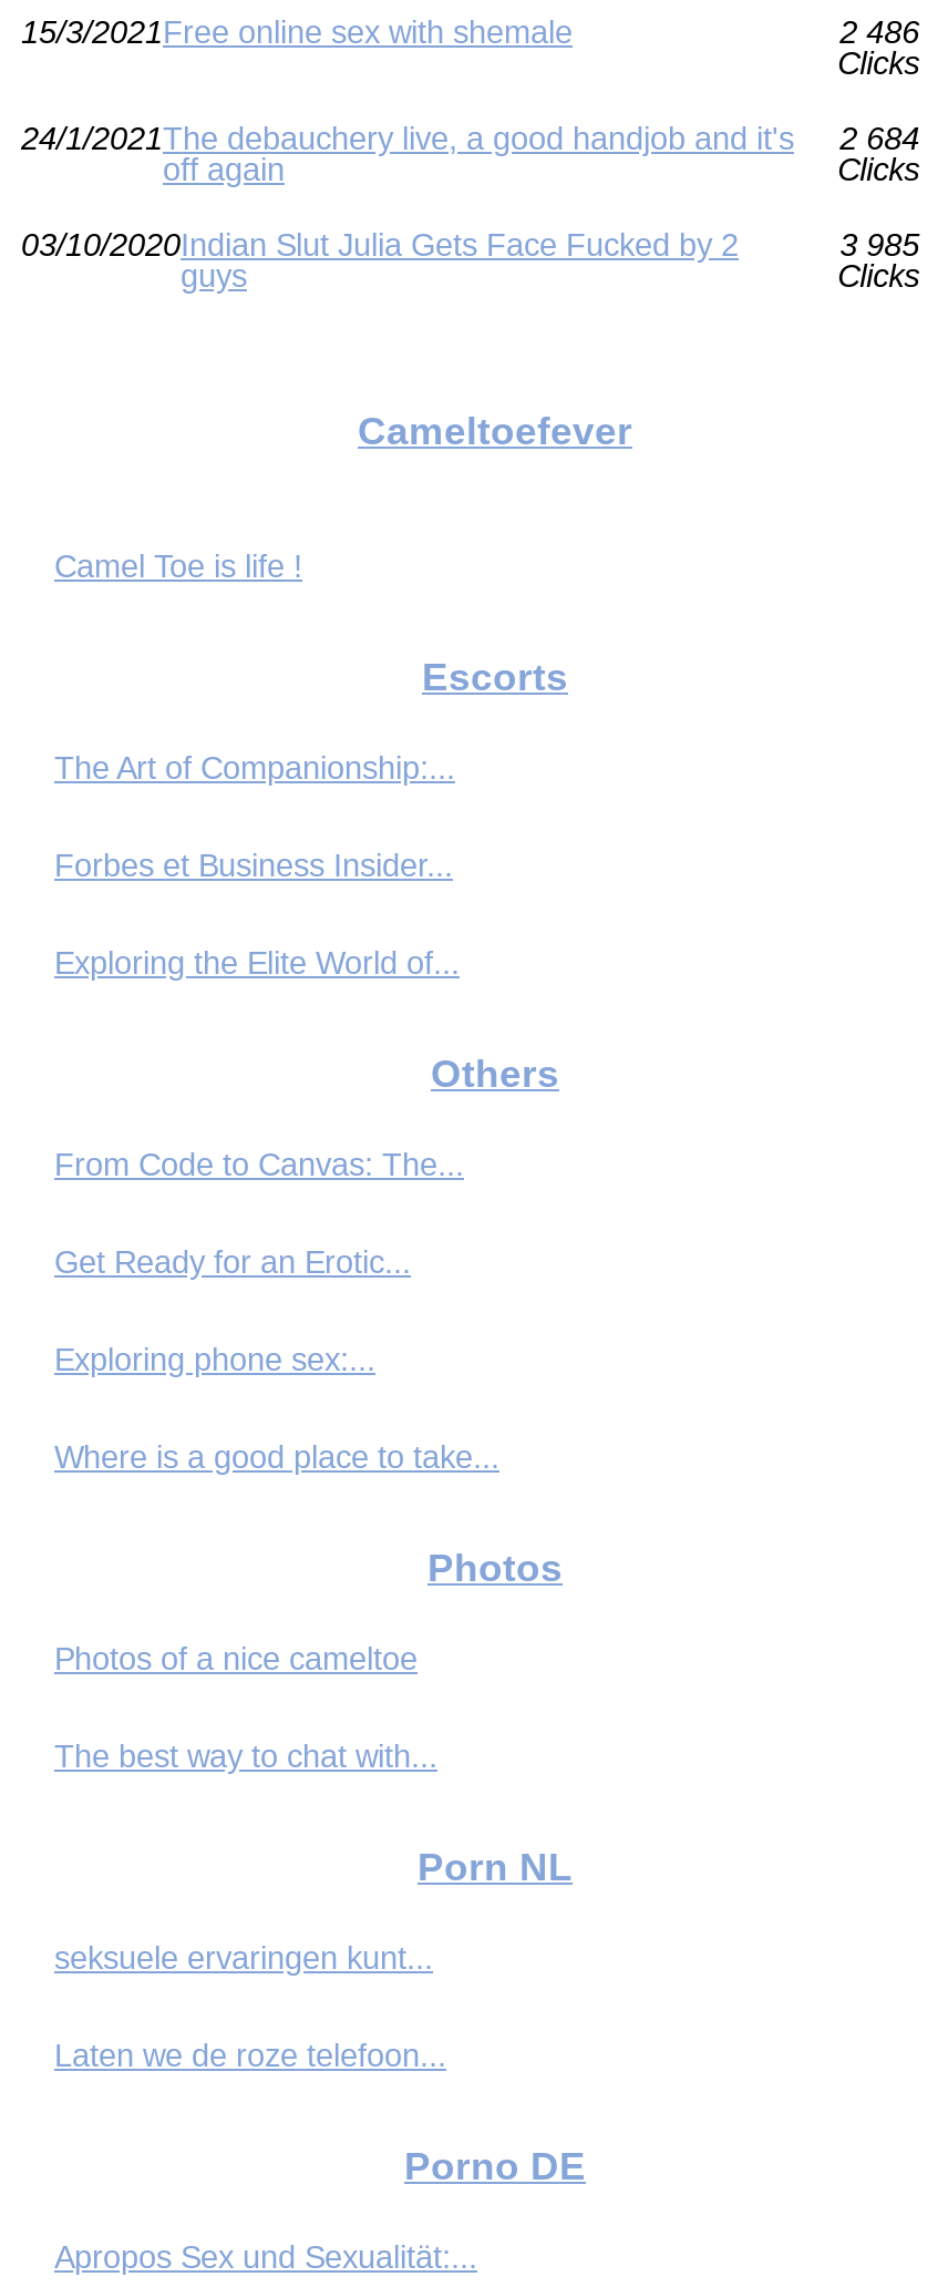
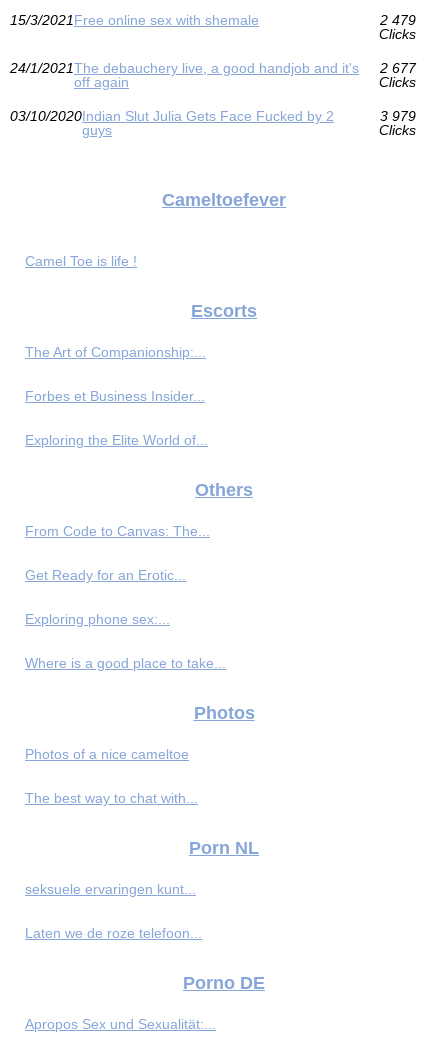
[840,14,919,49] 2 486 -> [380,12,416,28] 2 479
[21,120,919,156] 24/1/2021The debauchery live, a good handjob and it's 2 684 -> [10,60,416,76] 24/1/2021The debauchery live, a good handjob and it's 2 677
[840,227,919,262] 3 985 -> [380,108,416,124] 3 979

